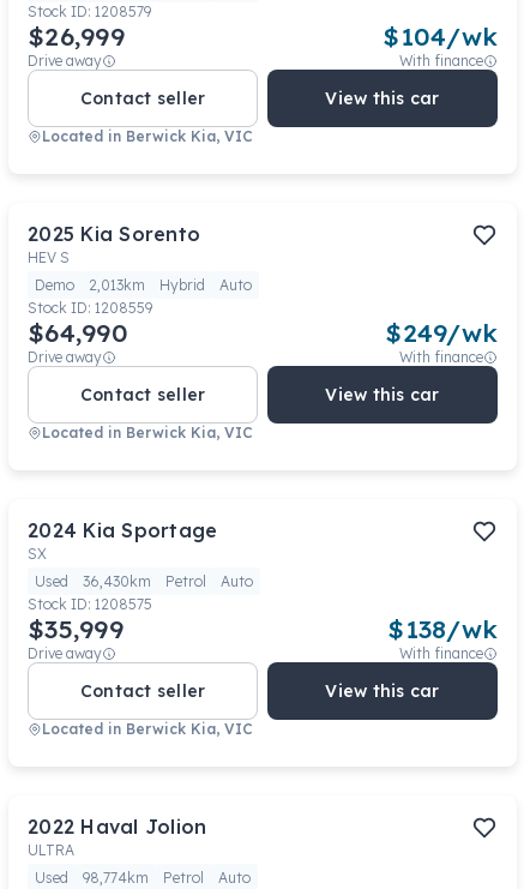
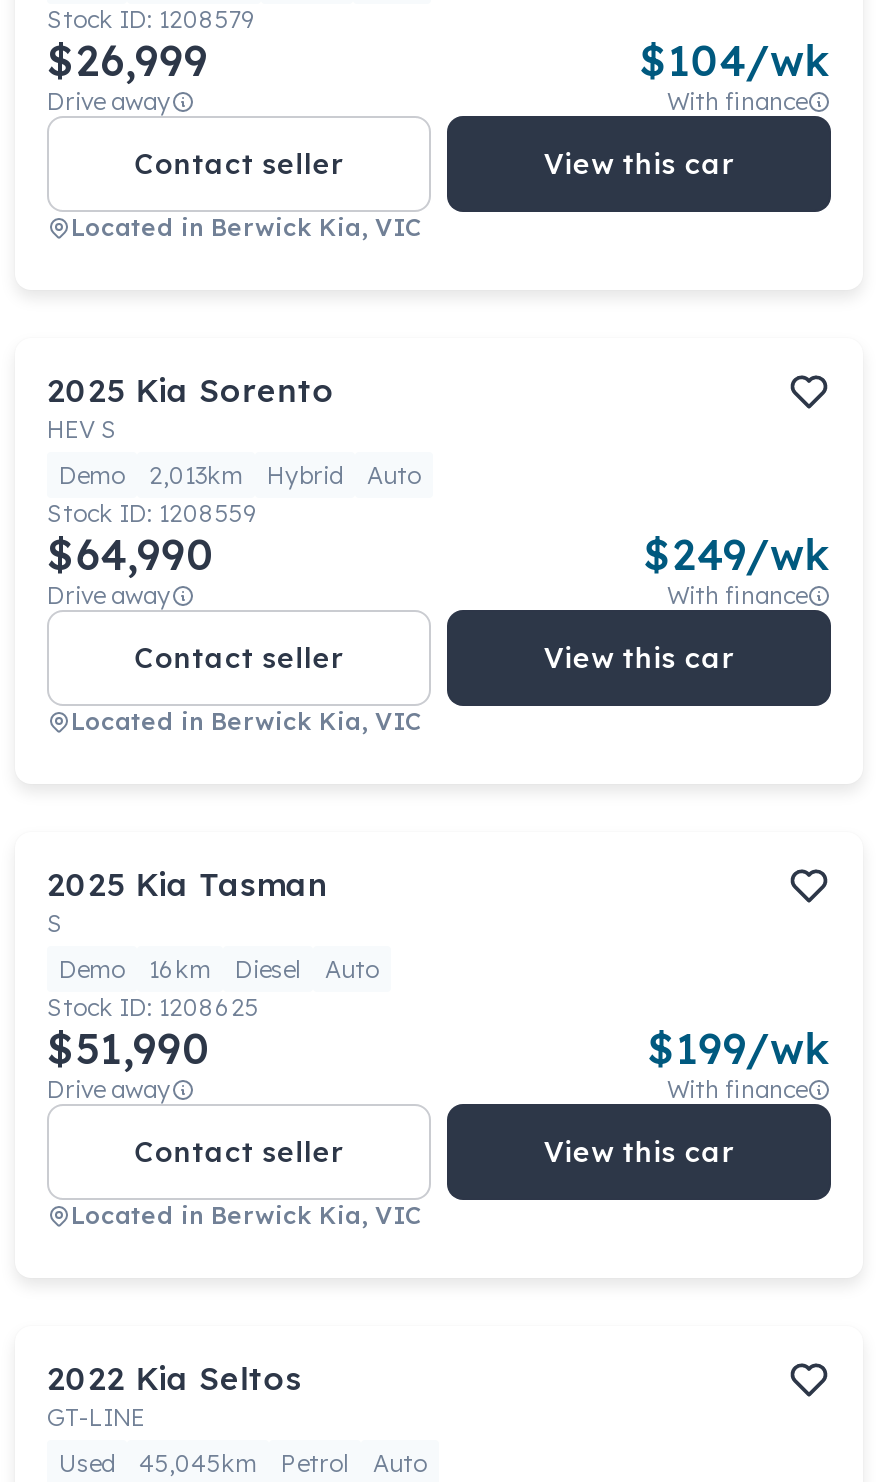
[28,518,217,563] 2024 Kia Sportage | SX -> [47,864,329,938] 2025 Kia Tasman | S
[35,572,206,590] Used | 36,430km | Petrol -> [59,954,301,984] Demo | 16km | Diesel
[28,595,152,613] Stock ID: 1208575 -> [47,992,259,1022] Stock ID: 1208625
[28,613,123,644] $35,999 -> [47,1022,211,1074] $51,990
[388,613,498,644] $138/wk -> [647,1022,831,1074] $199/wk
[28,815,207,859] 2022 Haval Jolion | ULTRA -> [47,1358,303,1432] 2022 Kia Seltos | GT-LINE
[35,869,251,887] Used 98,774km Petrol Auto -> [59,1448,427,1478] Used 45,045km Petrol Auto

